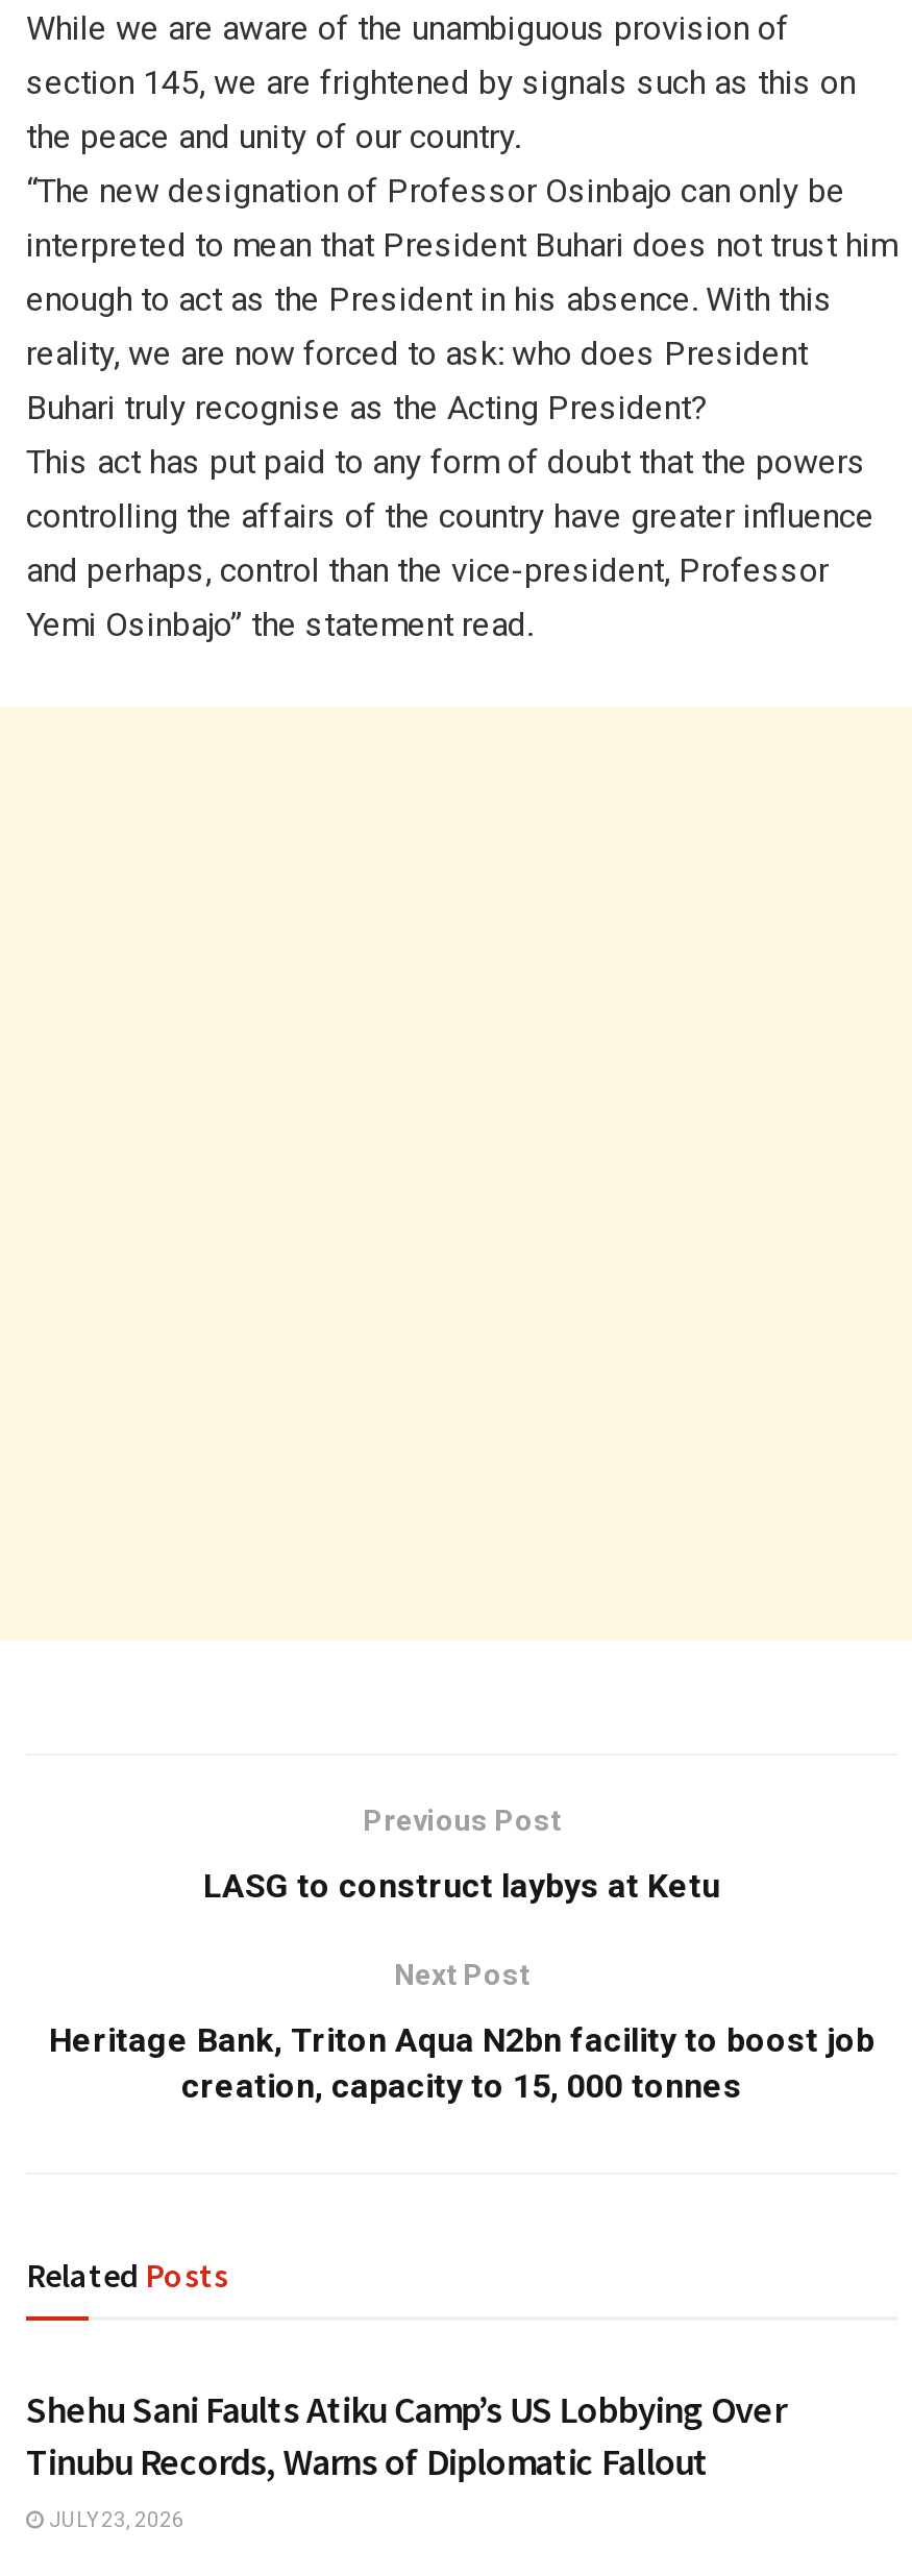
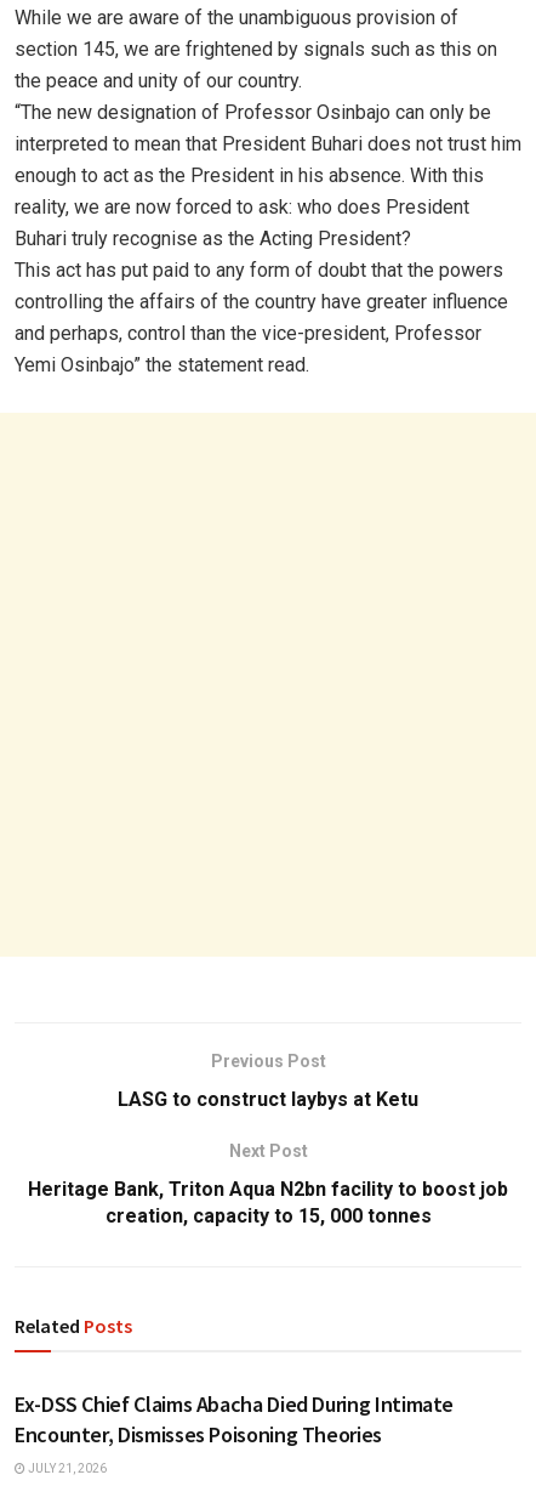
[26,2386,785,2486] Shehu Sani Faults Atiku Camp’s US Lobbying Over | Tinubu Records, Warns of Diplomatic Fallout -> [15,1391,454,1449] Ex-DSS Chief Claims Abacha Died During Intimate | Encounter, Dismisses Poisoning Theories
[45,2509,184,2532] JULY 23, 2026 -> [25,1462,107,1476] JULY 21, 2026

